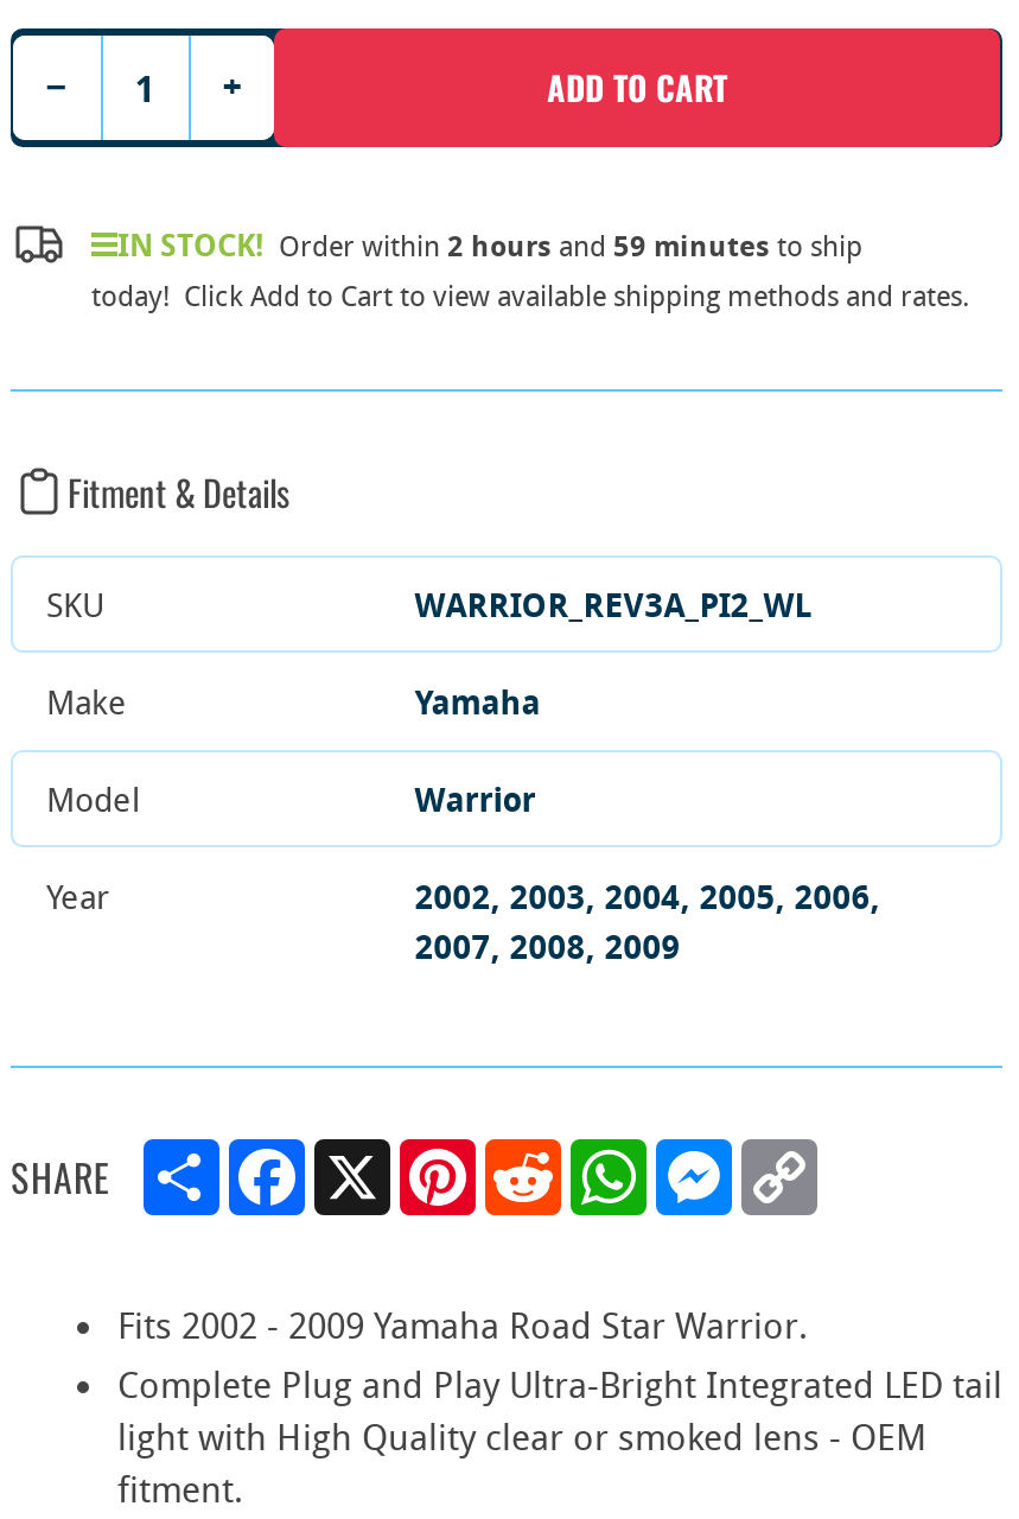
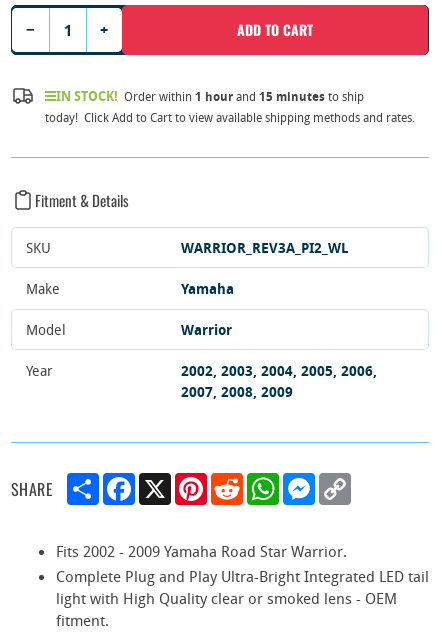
[117,222,862,266] IN STOCK! Order within 2 hours and 59 minutes to ship -> [56,87,364,105] IN STOCK! Order within 1 hour and 15 minutes to ship

